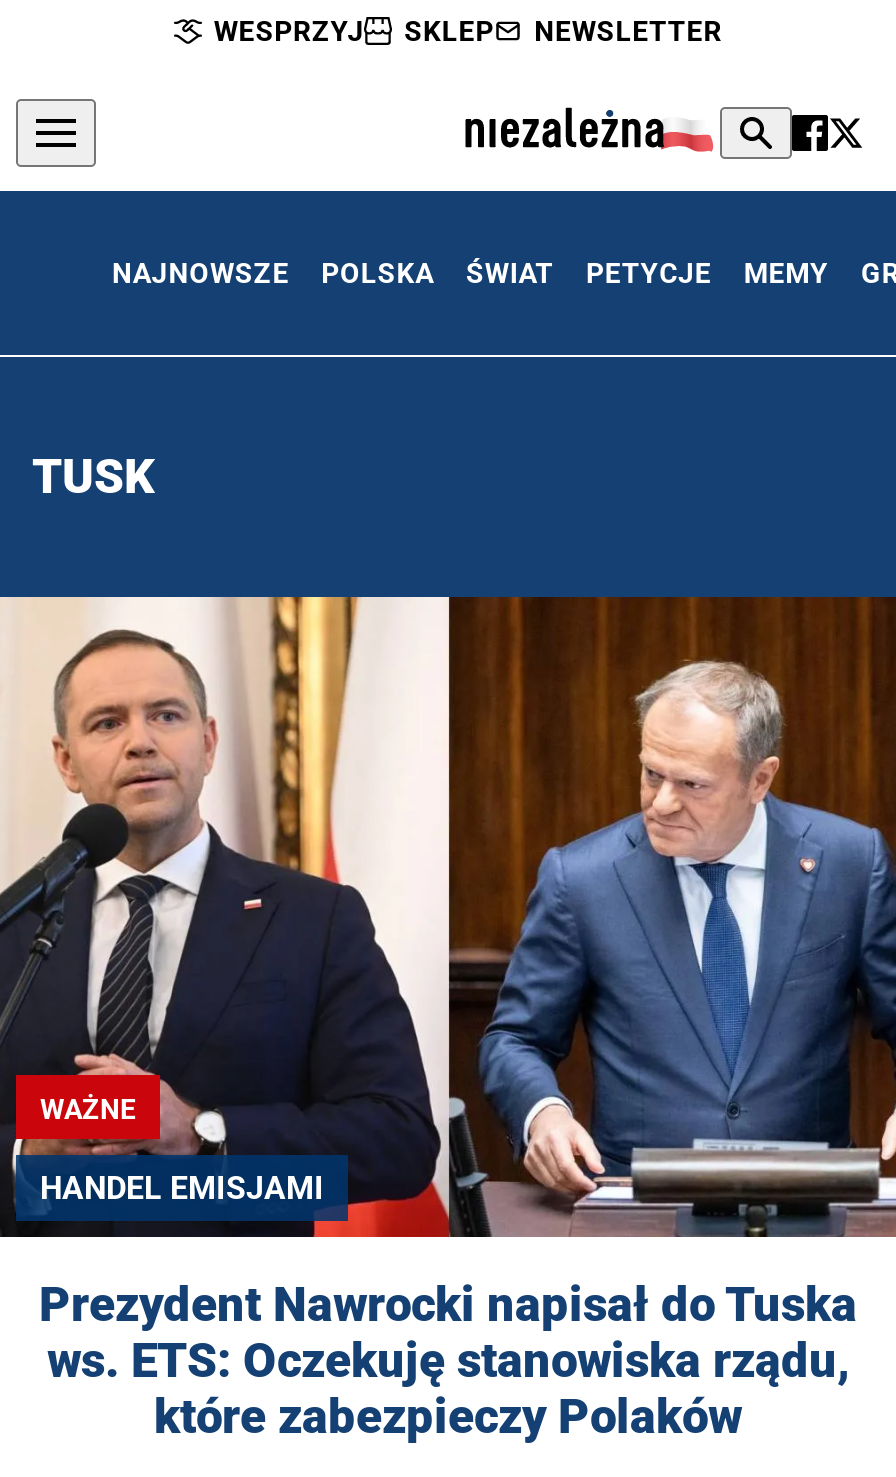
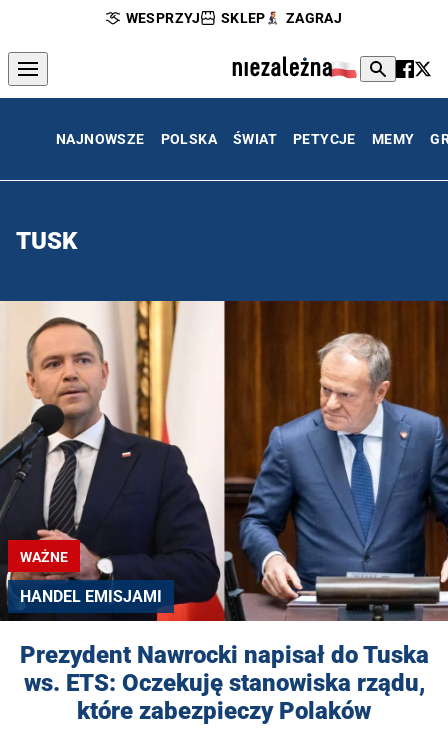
[534,15,722,47] NEWSLETTER -> [286,10,342,26] ZAGRAJ

